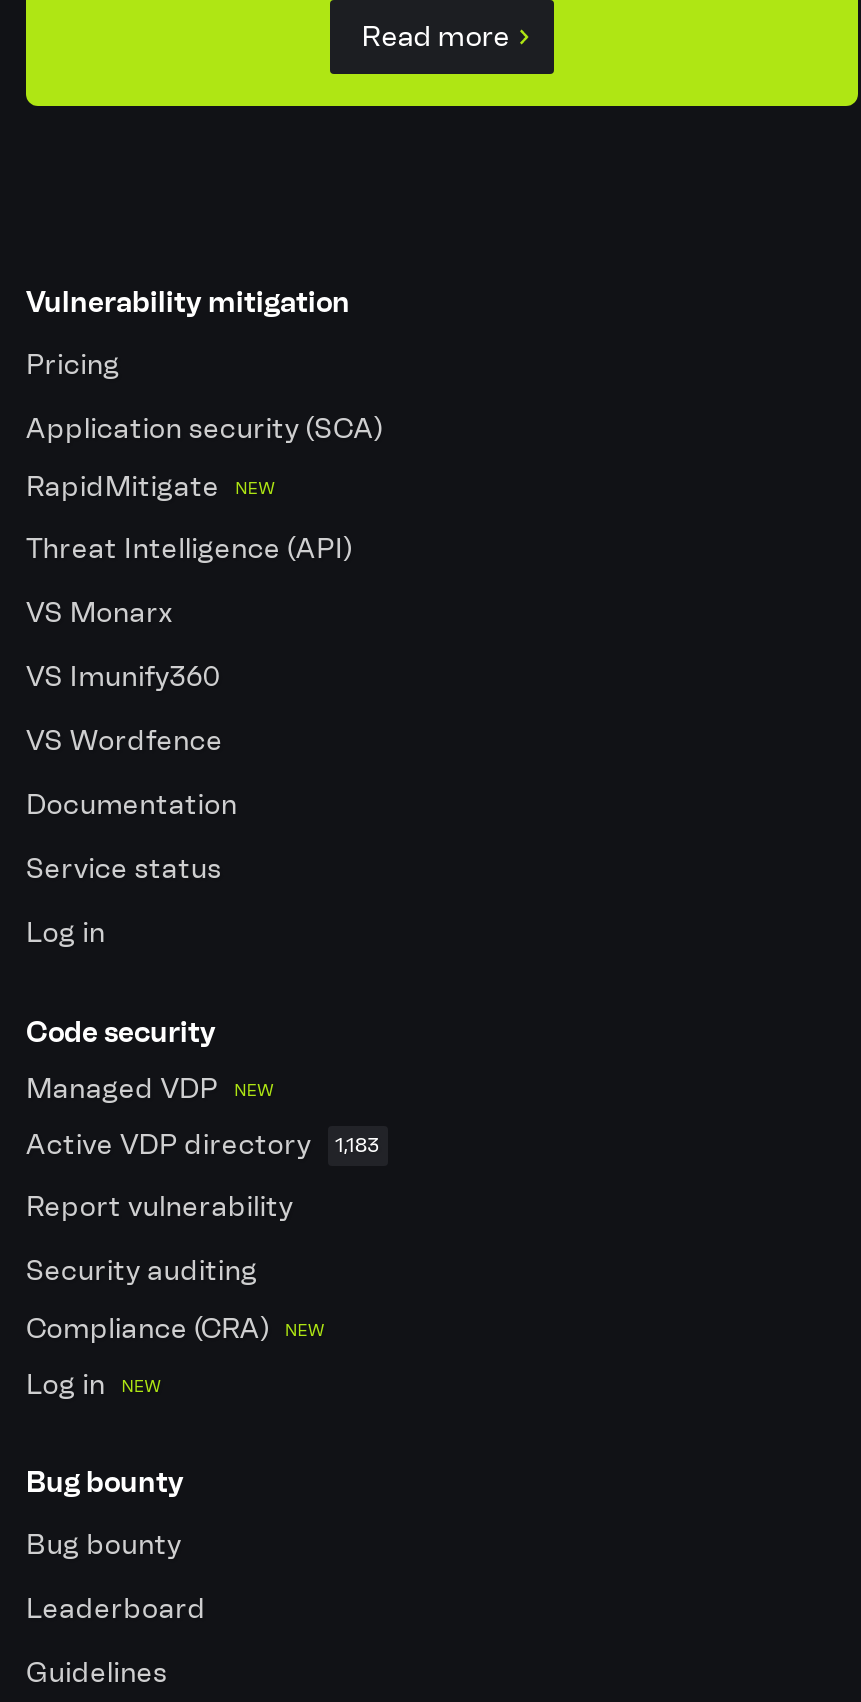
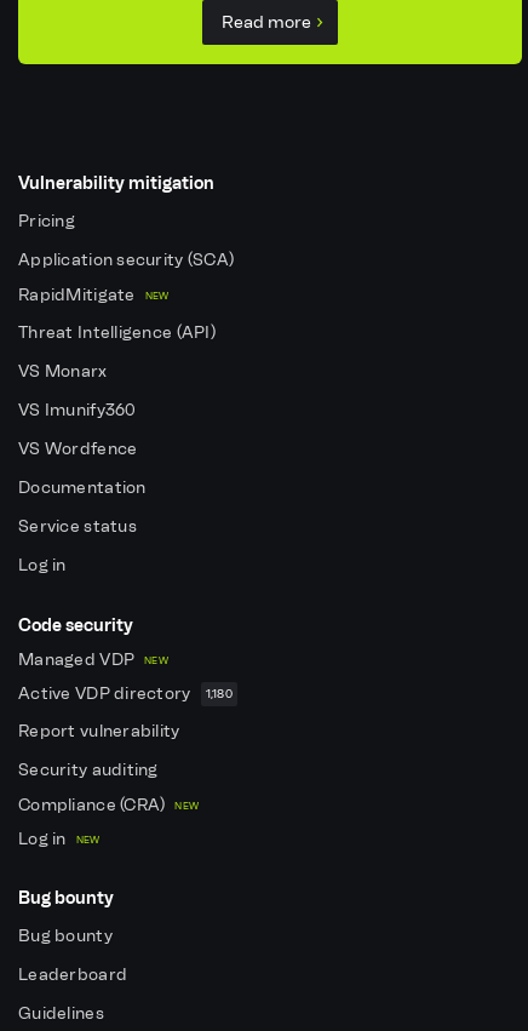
[26,1128,380,1162] Active VDP directory 1,183 -> [18,683,233,704] Active VDP directory 1,180

